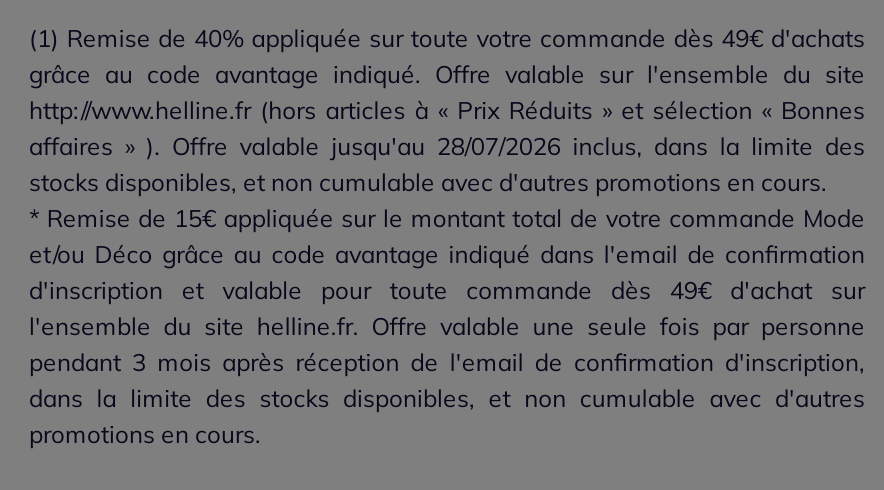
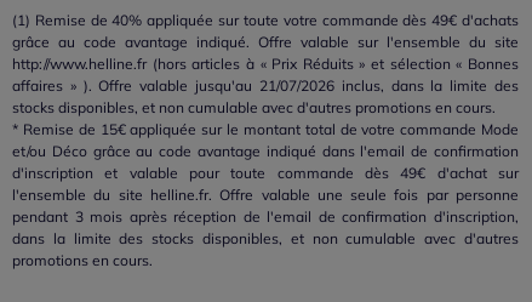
[29,132,865,162] affaires » ). Offre valable jusqu'au 28/07/2026 inclus, dans la limite des -> [12,76,519,94] affaires » ). Offre valable jusqu'au 21/07/2026 inclus, dans la limite des

